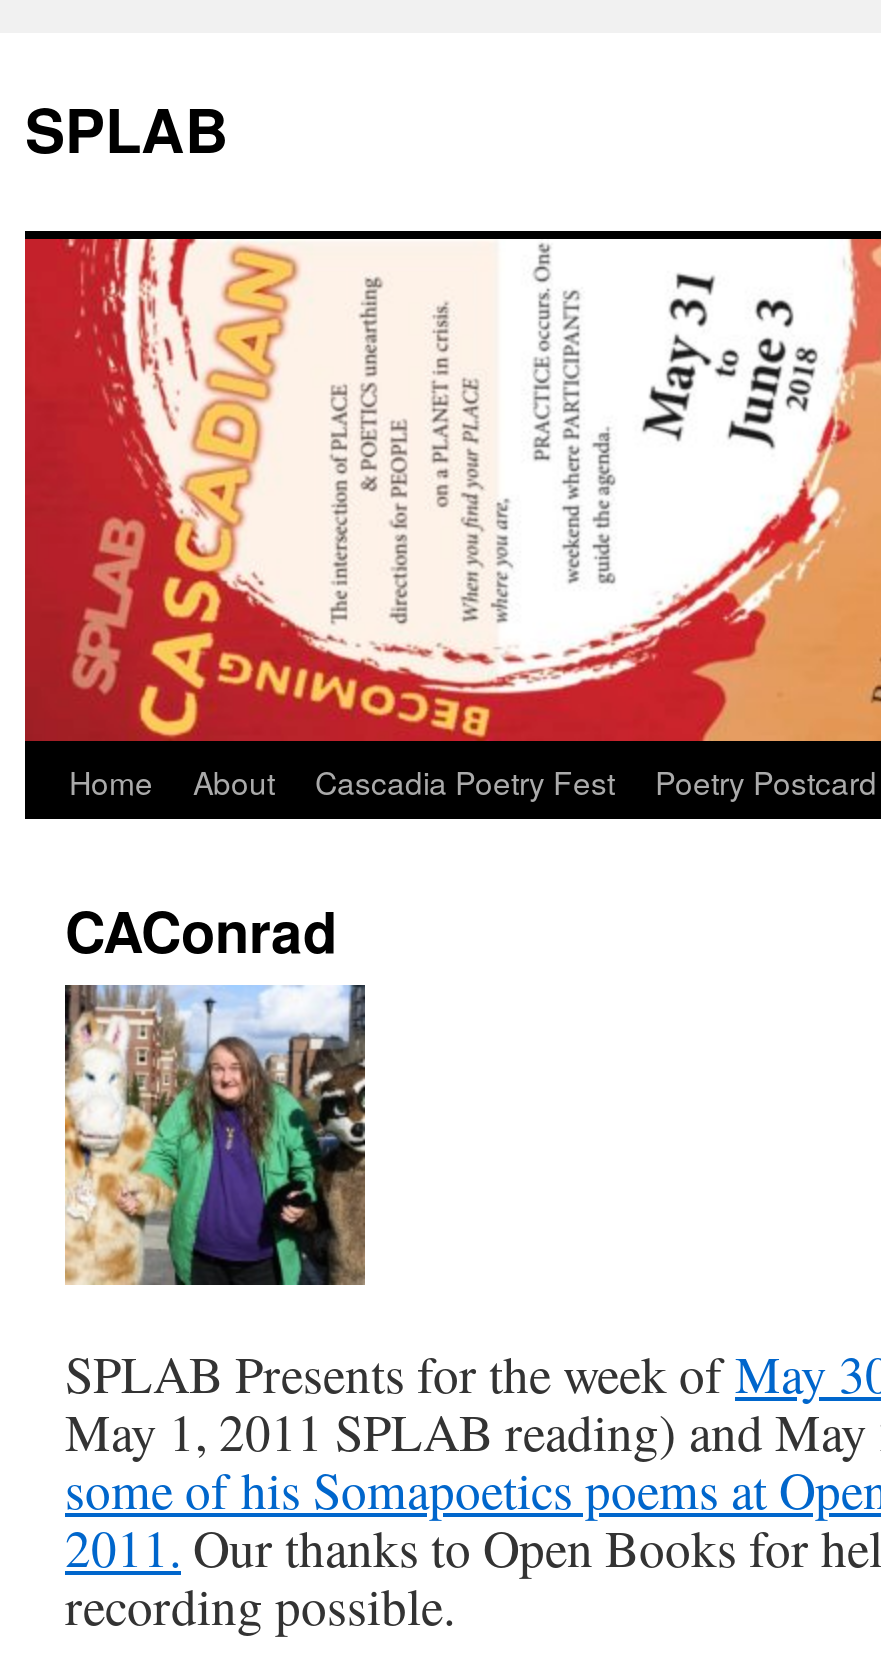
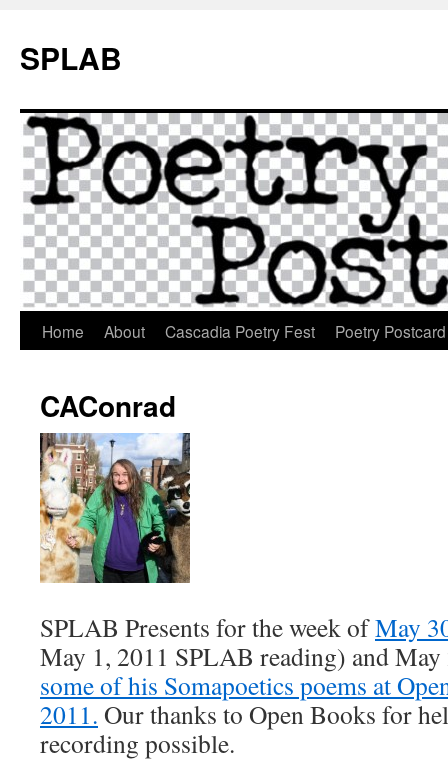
[23,237,875,743] [image] -> [20,112,445,312] [image]

